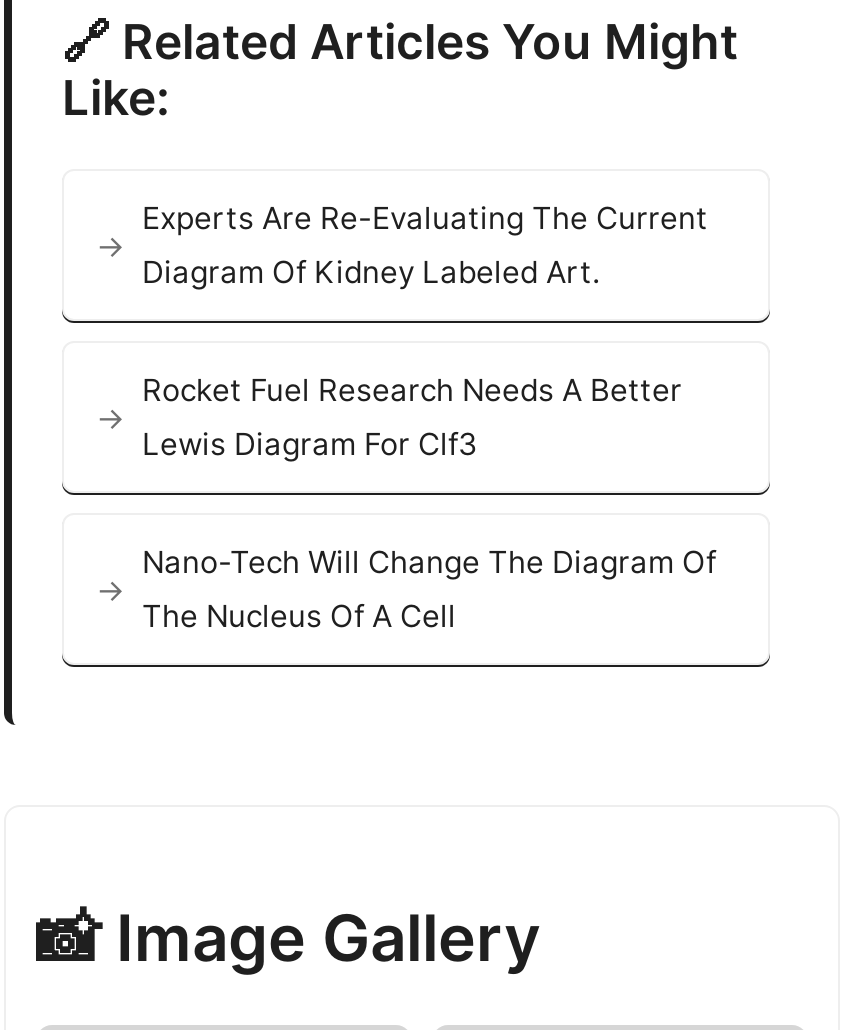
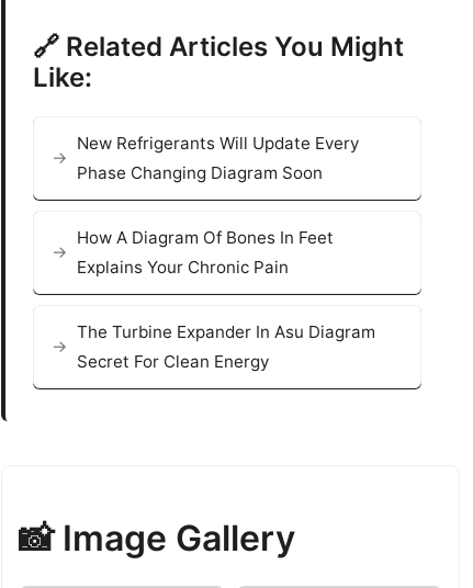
[142,199,708,291] Experts Are Re-Evaluating The Current | Diagram Of Kidney Labeled Art. -> [77,132,359,183] New Refrigerants Will Update Every | Phase Changing Diagram Soon
[142,371,682,463] Rocket Fuel Research Needs A Better | Lewis Diagram For Clf3 -> [77,227,334,277] How A Diagram Of Bones In Feet | Explains Your Chronic Pain
[142,543,716,635] Nano-Tech Will Change The Diagram Of | The Nucleus Of A Cell -> [77,321,375,372] The Turbine Expander In Asu Diagram | Secret For Clean Energy

